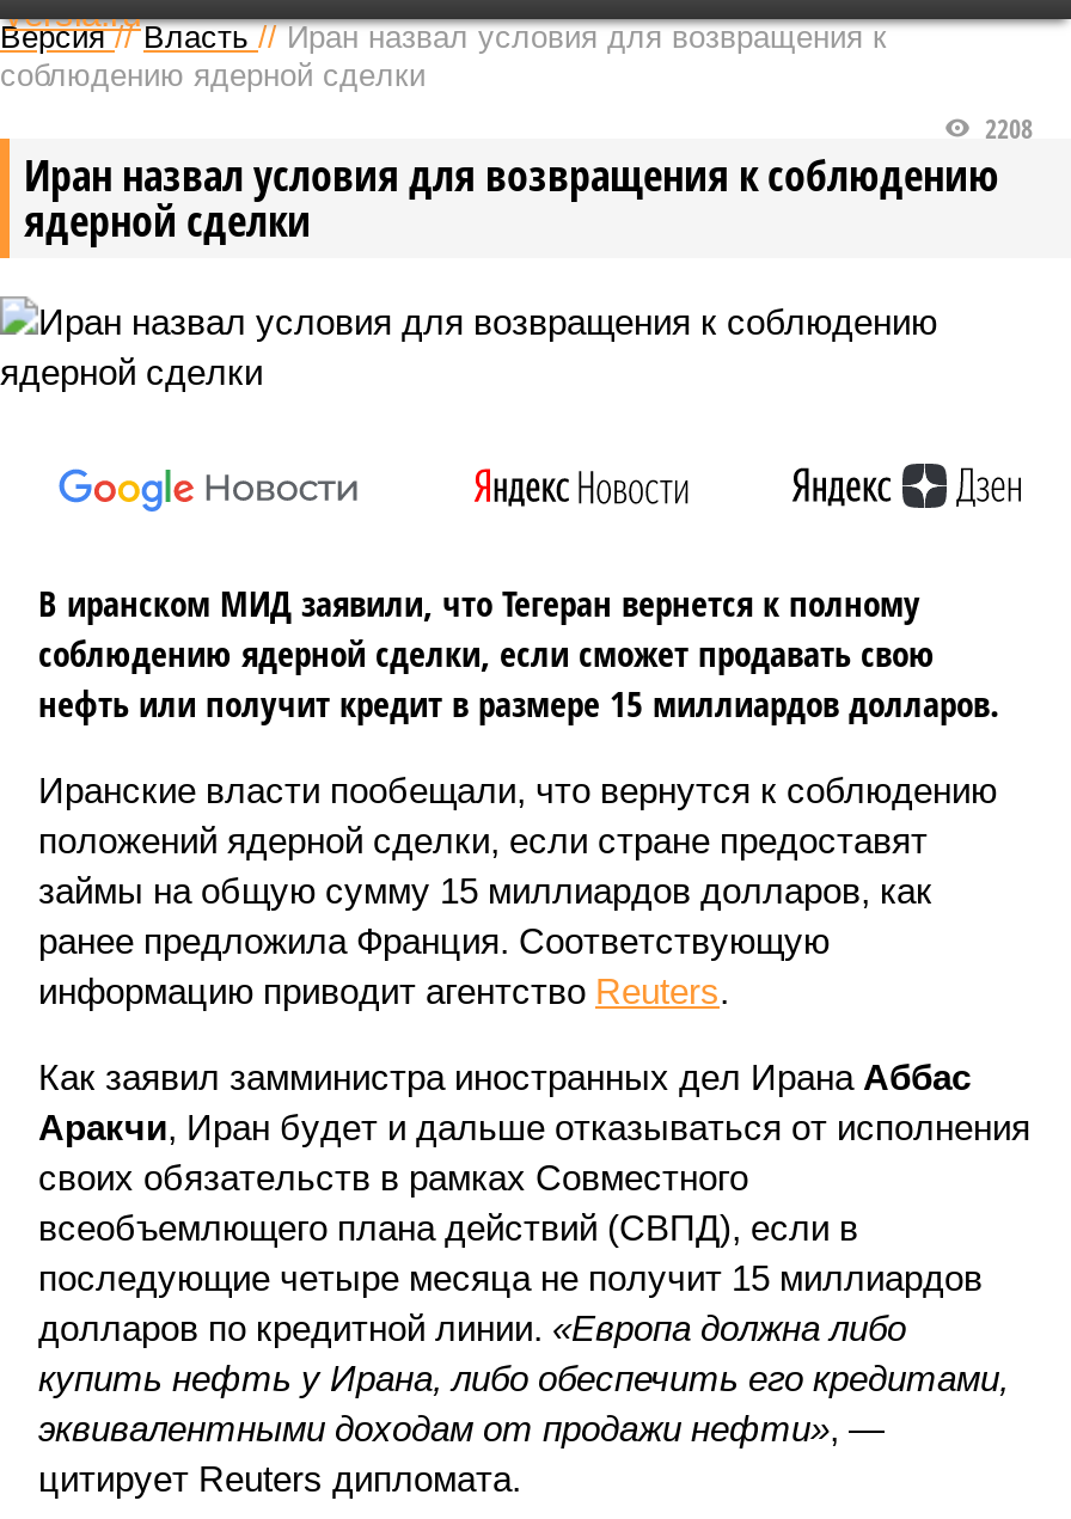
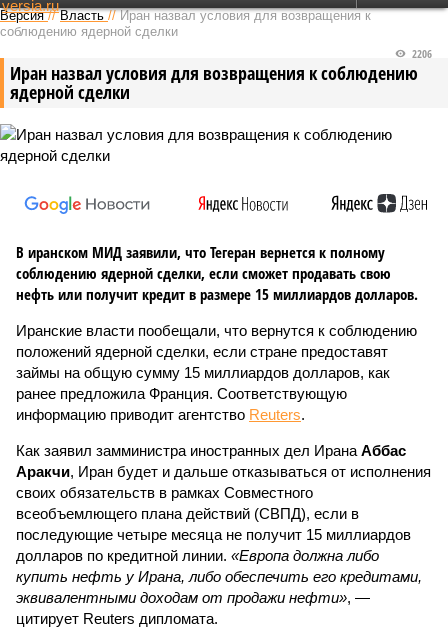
[978,110,1033,146] 2208 -> [409,46,432,61] 2206

